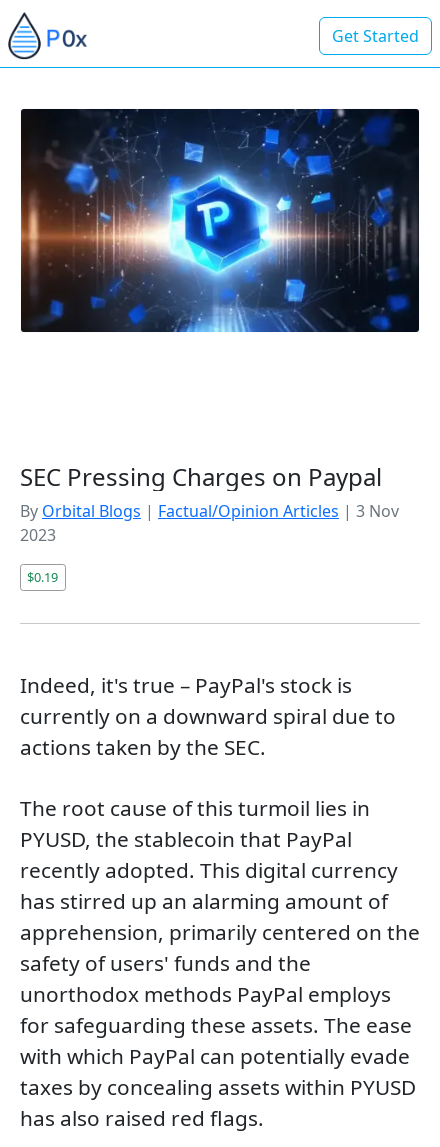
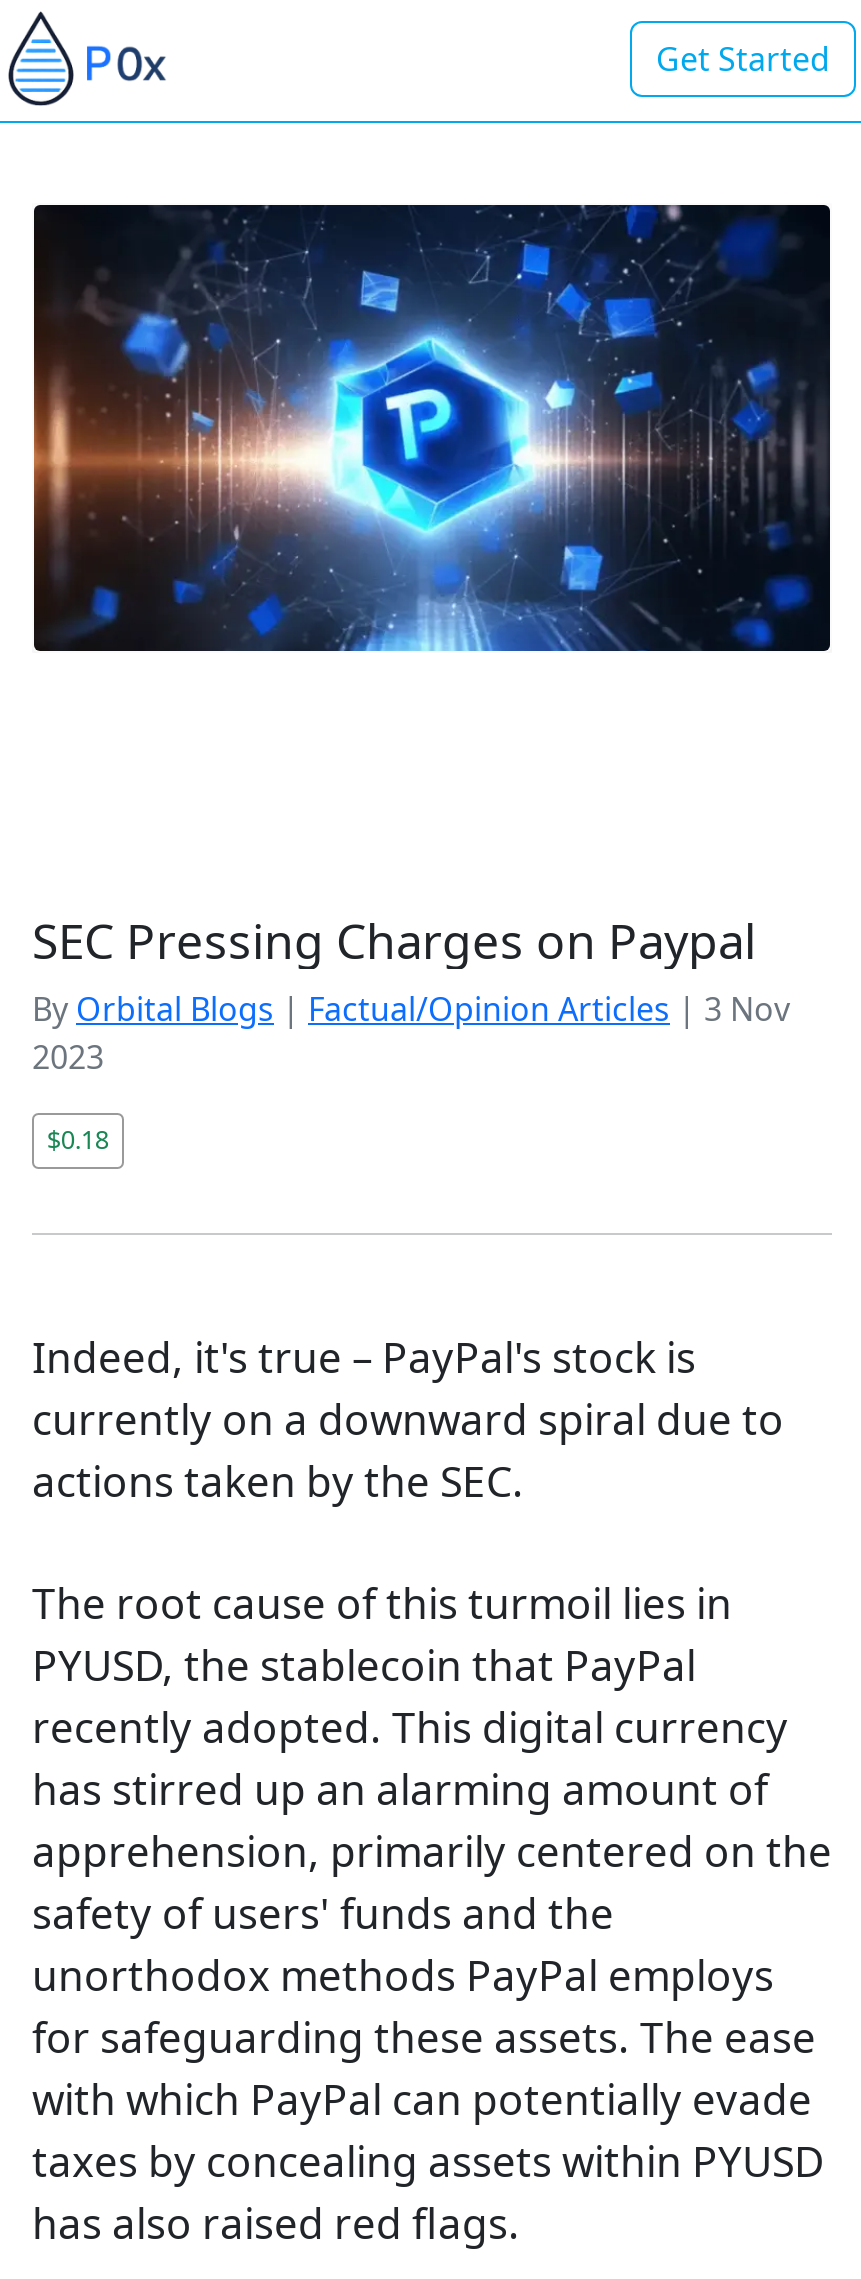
[27,568,58,586] $0.19 -> [47,1122,109,1158] $0.18

